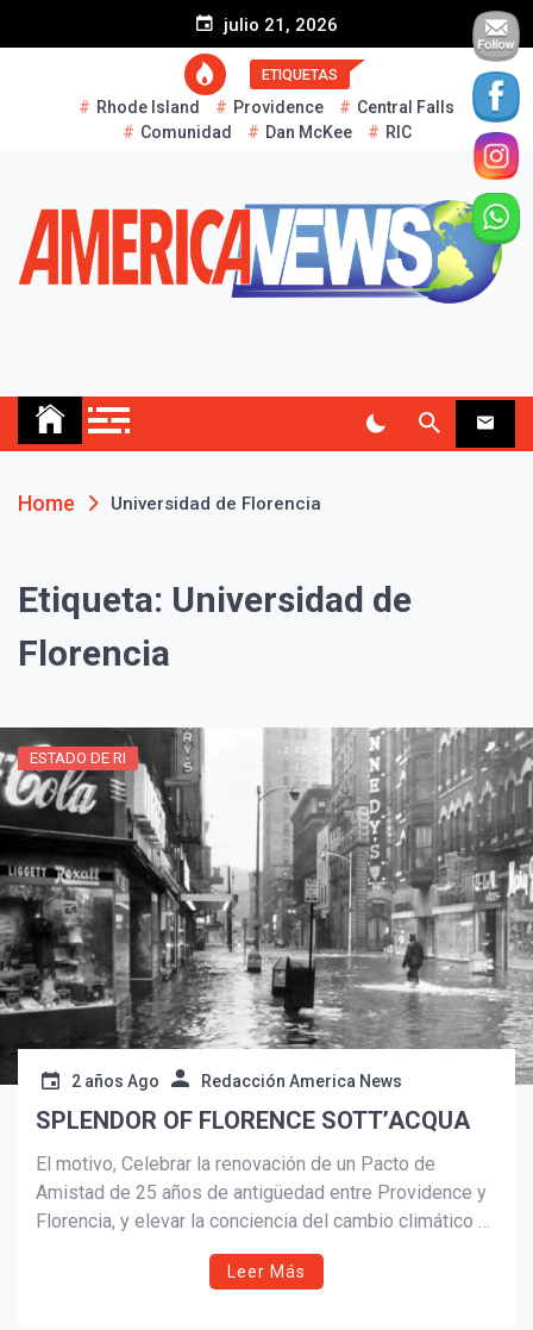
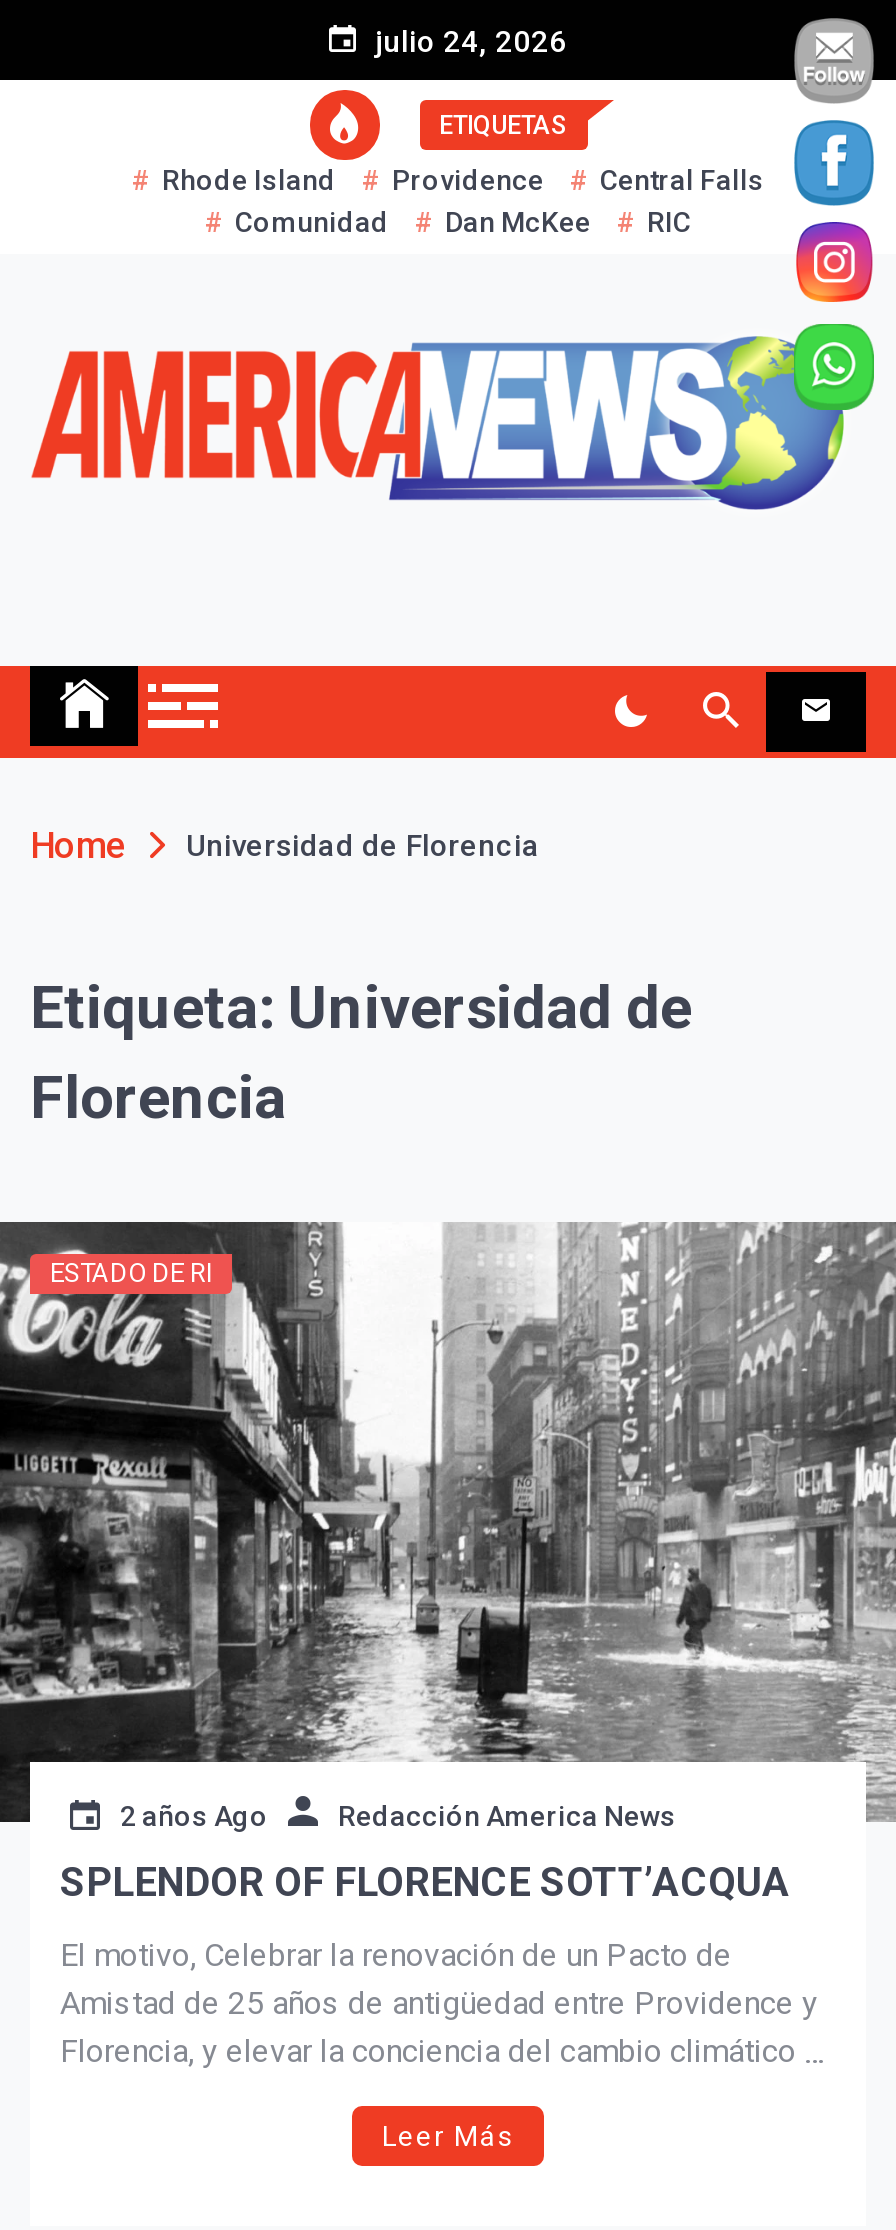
[218,14,337,36] julio 21, 2026 -> [367,24,567,60] julio 24, 2026

